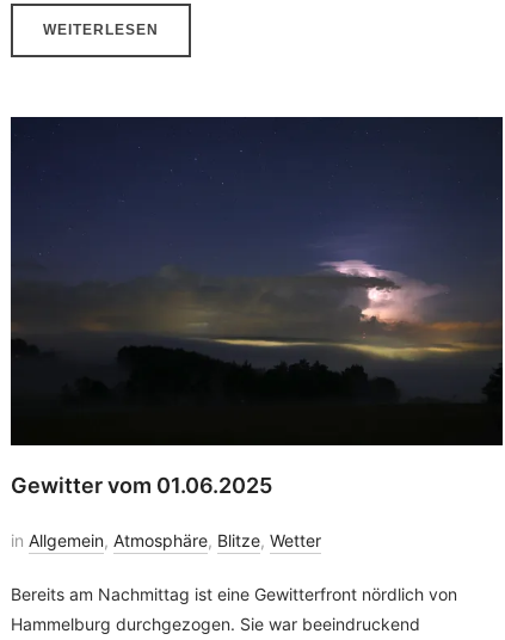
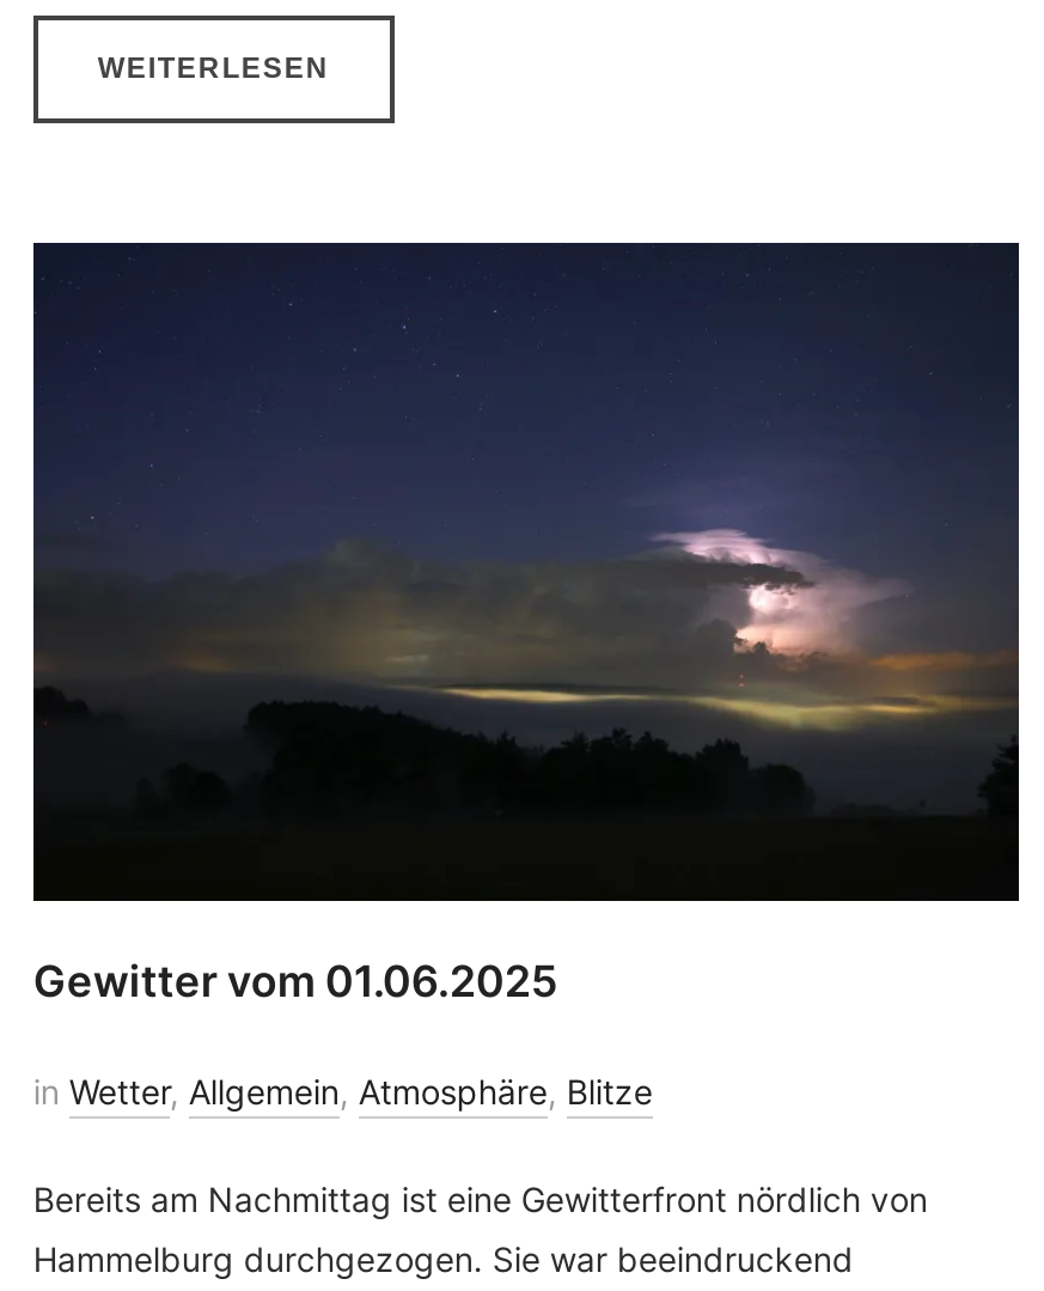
[11,530,321,551] in Allgemein, Atmosphäre, Blitze, Wetter -> [33,1071,653,1112] in Wetter, Allgemein, Atmosphäre, Blitze

